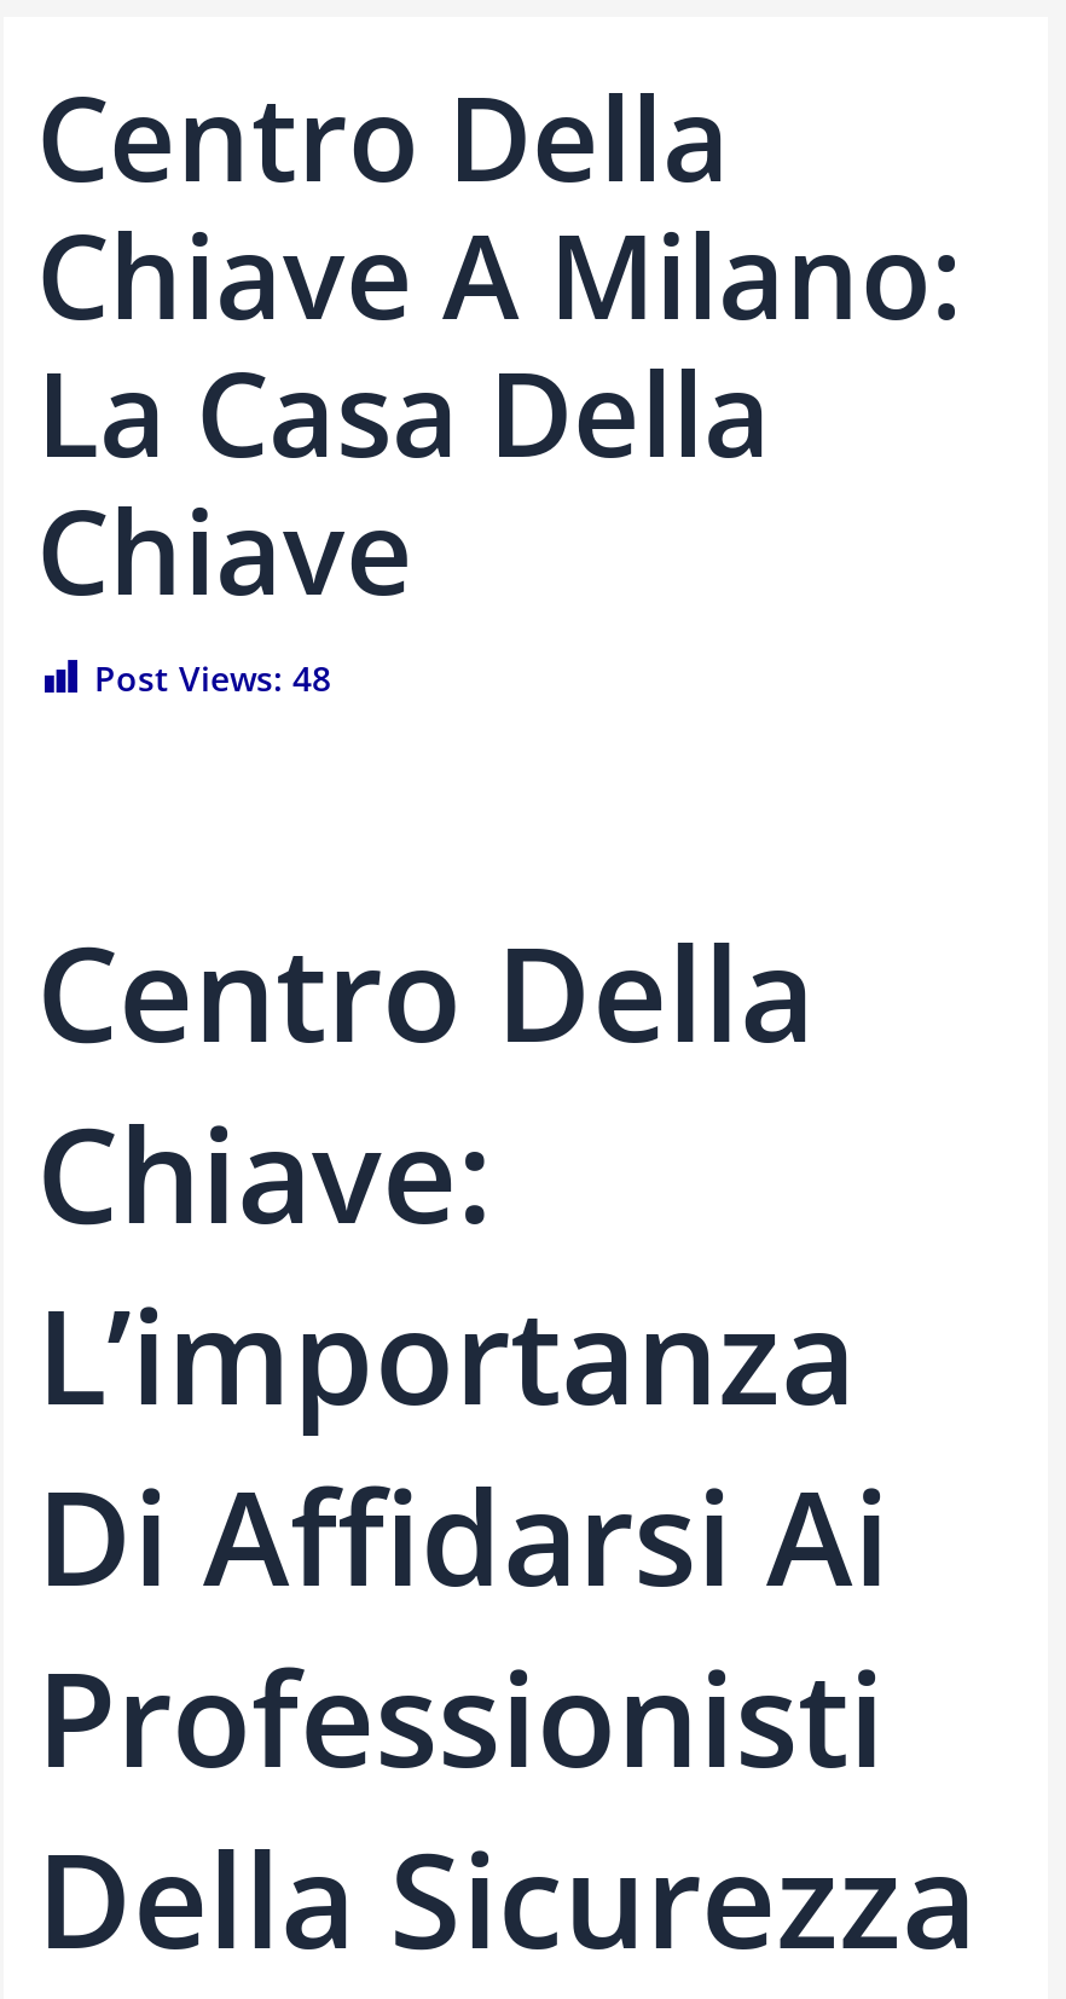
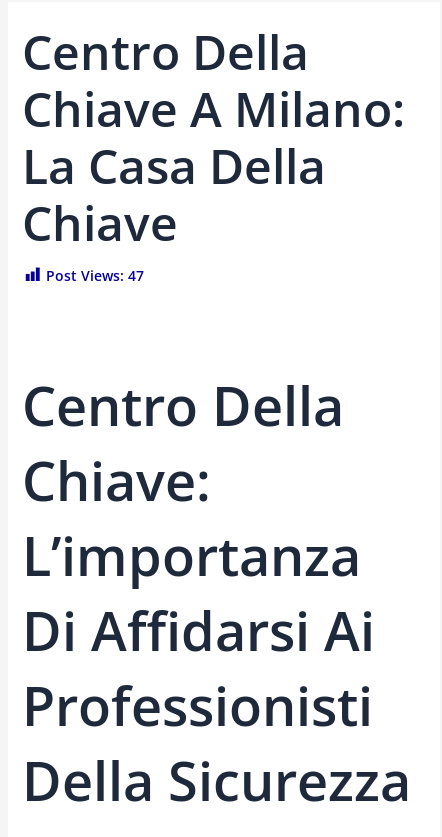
[94,655,331,701] Post Views: 48 -> [45,266,143,285] Post Views: 47

